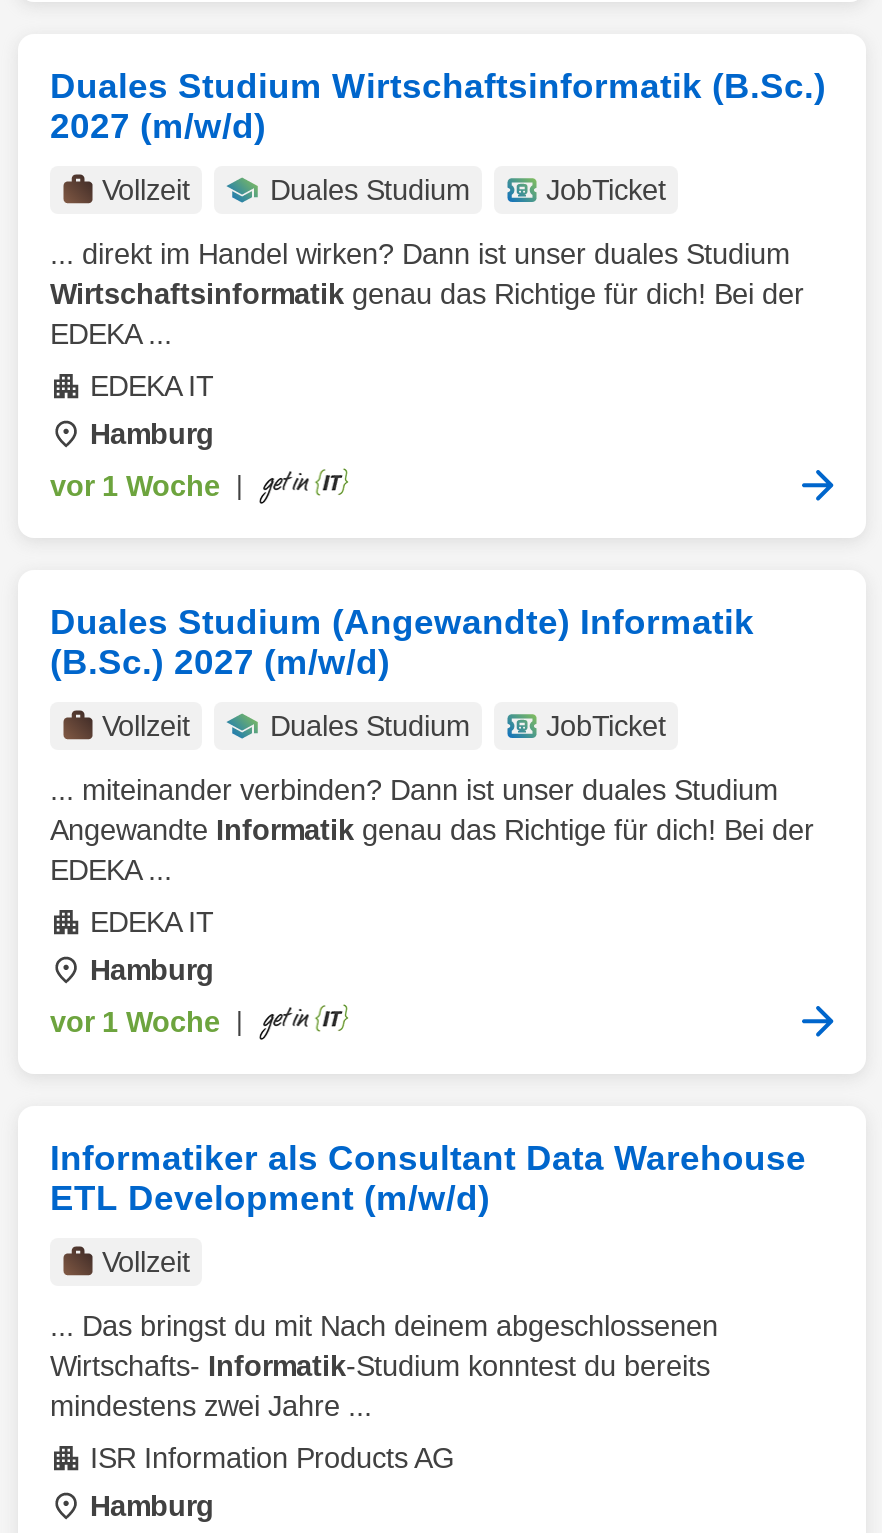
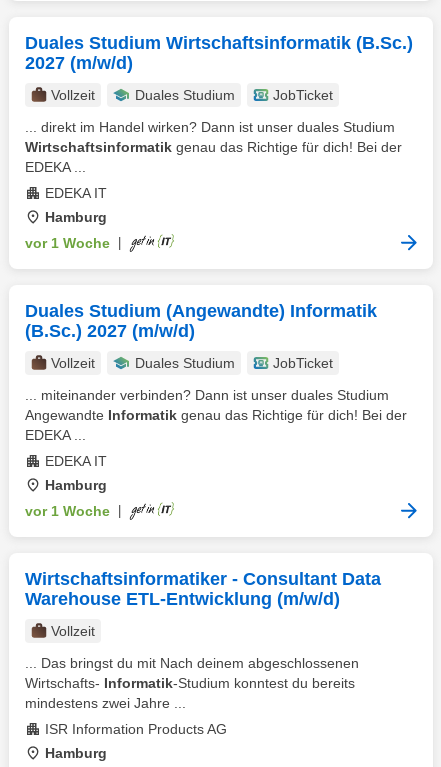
[50,1138,806,1218] Informatiker als Consultant Data Warehouse | ETL Development (m/w/d) -> [25,569,381,609] Wirtschaftsinformatiker - Consultant Data | Warehouse ETL-Entwicklung (m/w/d)

